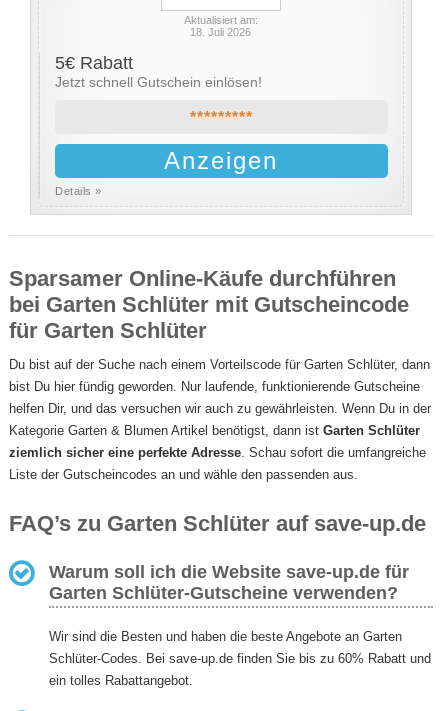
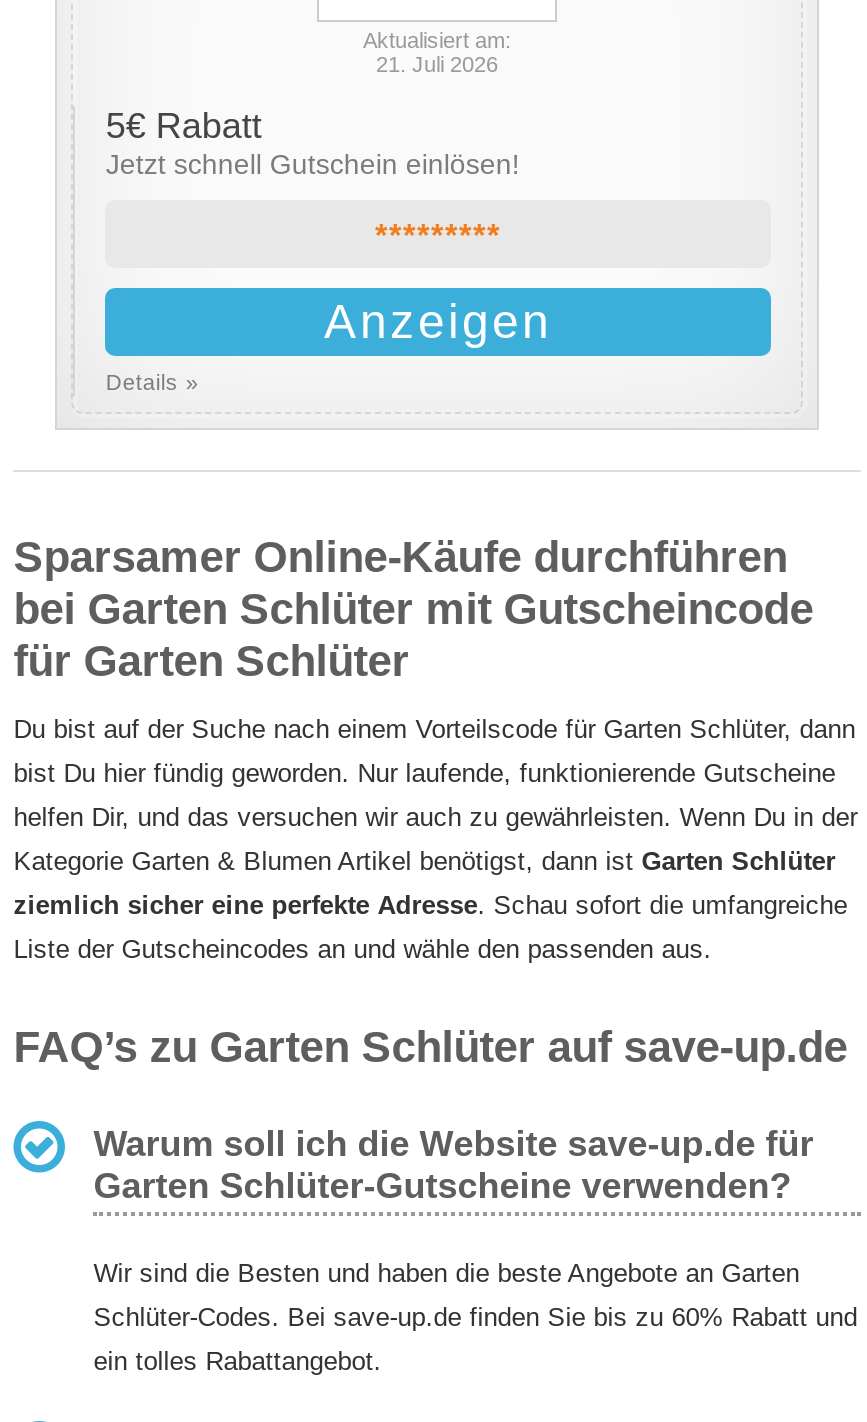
[190,26,251,38] 18. Juli 2026 -> [376,52,498,76] 21. Juli 2026

